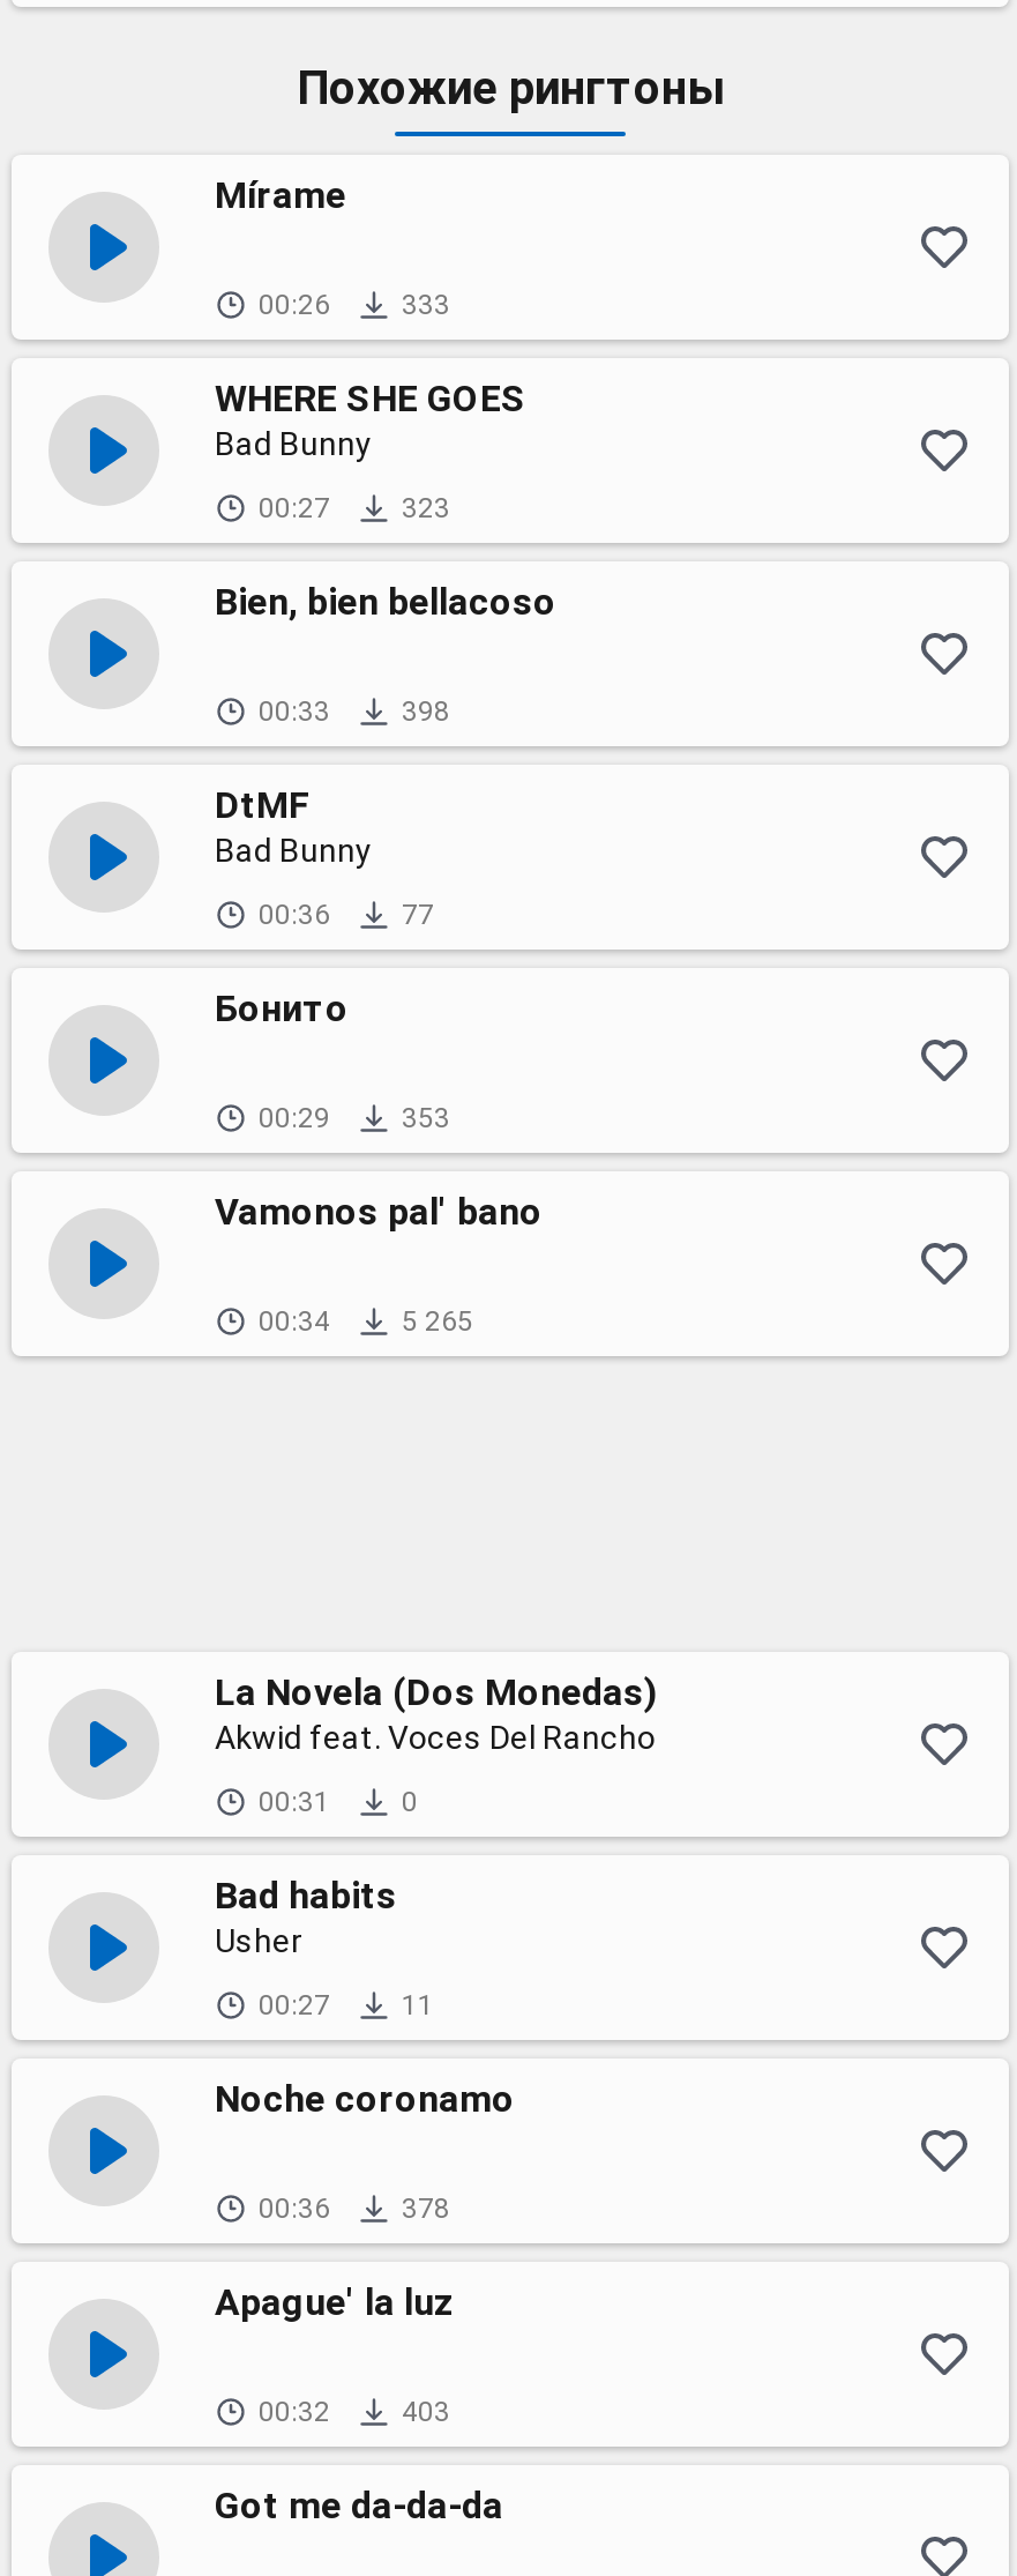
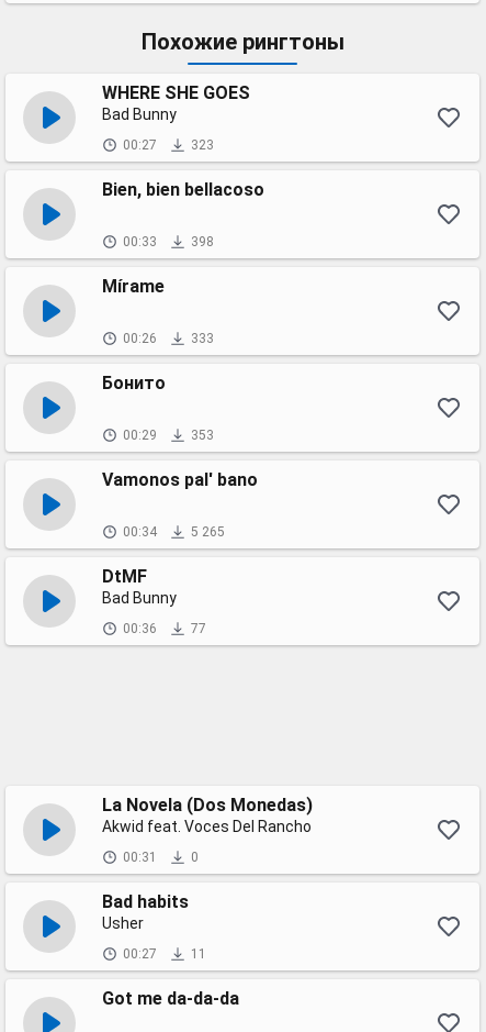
[215,173,450,321] Mírame | 00:26 | 333 -> none
[215,783,372,869] DtMF | Bad Bunny -> [102,276,165,297] Mírame
[259,899,434,931] 00:36 | 77 -> [123,331,214,346] 00:26 | 333
none -> [102,566,206,636] DtMF | Bad Bunny | 00:36 | 77
[215,2077,515,2428] Noche coronamo | 00:36 | 378 | Apague' la luz | 00:32 | 403 -> none

